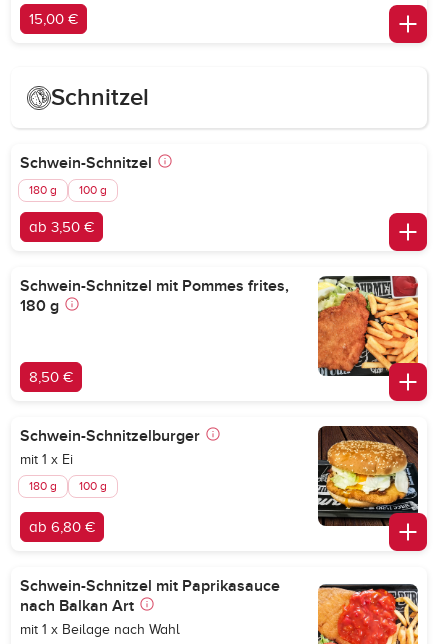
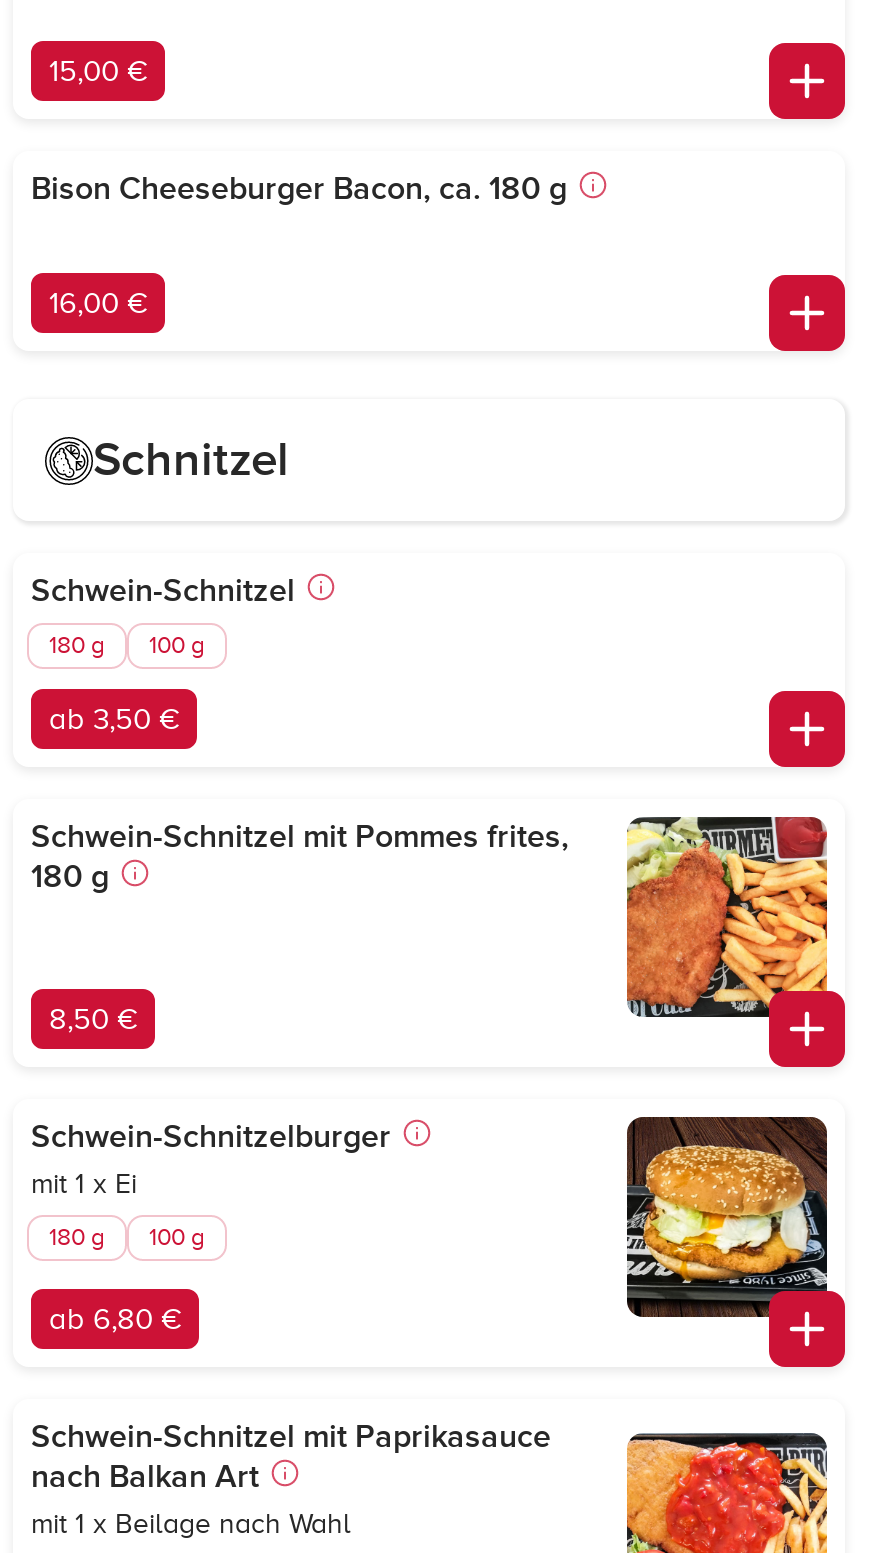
none -> [31,169,567,319] Bison Cheeseburger Bacon, ca. 180 g | 16,00 €

